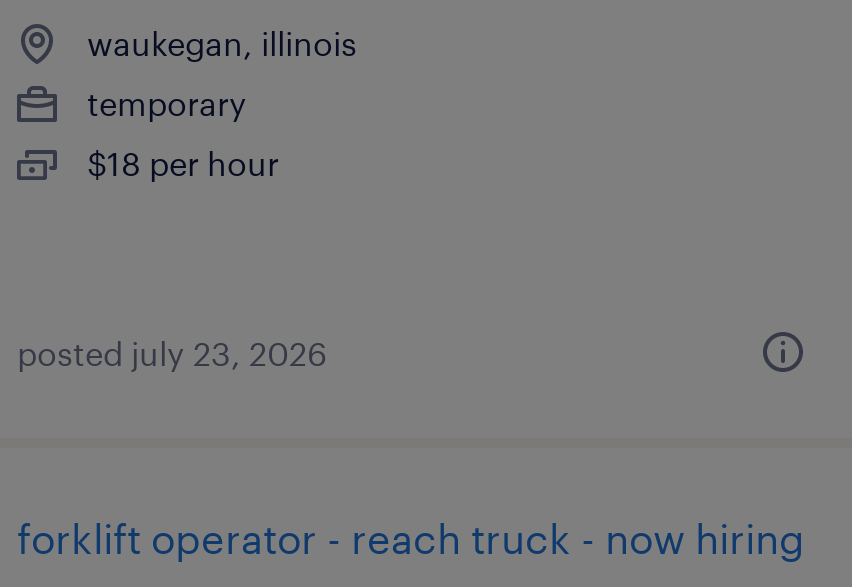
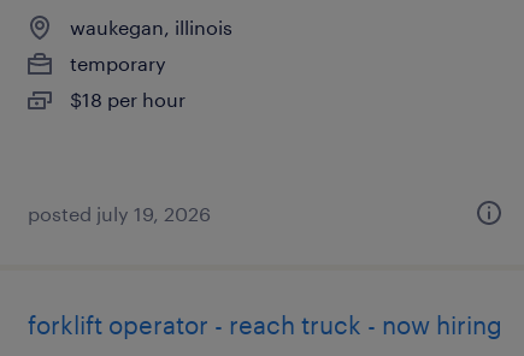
[17,334,327,372] posted july 23, 2026 -> [28,202,211,225] posted july 19, 2026

